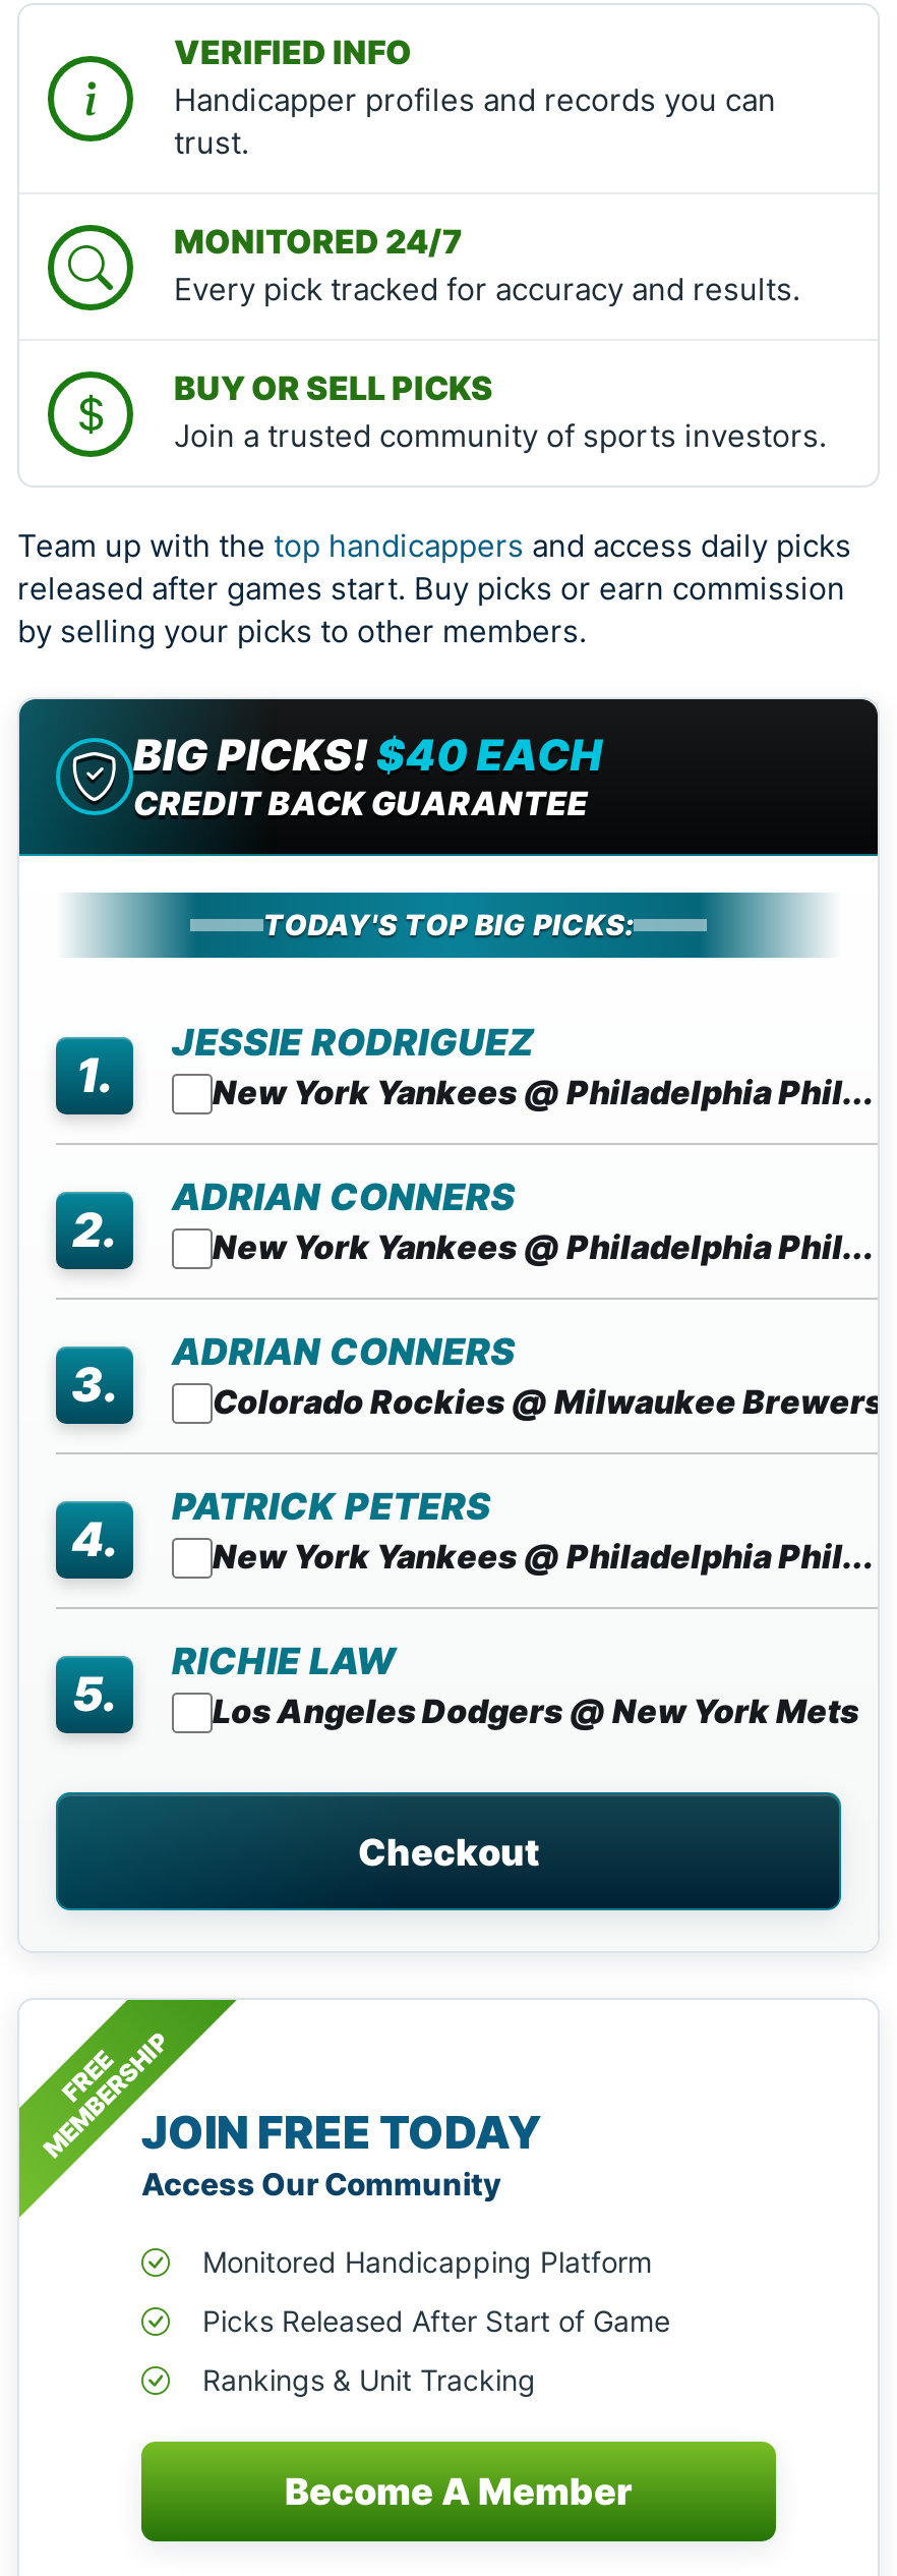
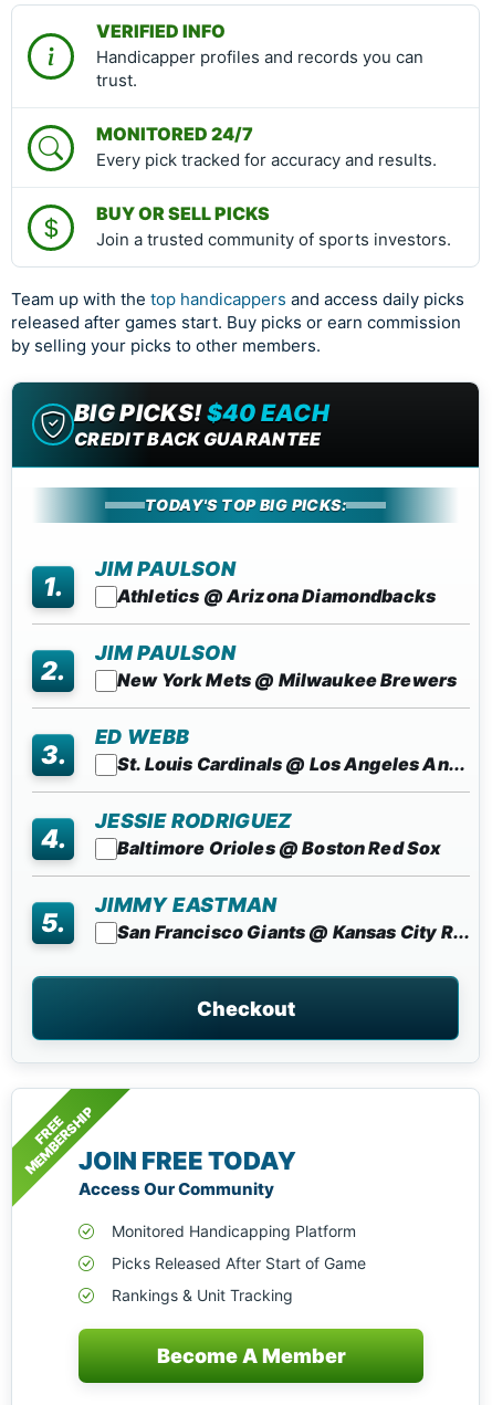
moved [172,1021,536,1064] -> [95,809,293,833]: JESSIE RODRIGUEZ
[213,1072,874,1113] New York Yankees @ Philadelphia Phil... -> [95,557,436,607] JIM PAULSON | Athletics @ Arizona Diamondbacks
[172,1176,874,1268] ADRIAN CONNERS | New York Yankees @ Philadelphia Phil... -> [95,641,457,691] JIM PAULSON | New York Mets @ Milwaukee Brewers
[172,1331,883,1422] ADRIAN CONNERS | Colorado Rockies @ Milwaukee Brewers -> [95,725,466,775] ED WEBB | St. Louis Cardinals @ Los Angeles An...
[172,1485,874,1577] PATRICK PETERS | New York Yankees @ Philadelphia Phil... -> [117,837,442,859] Baltimore Orioles @ Boston Red Sox
[172,1640,859,1732] RICHIE LAW | Los Angeles Dodgers @ New York Mets -> [95,893,470,943] JIMMY EASTMAN | San Francisco Giants @ Kansas City R...

